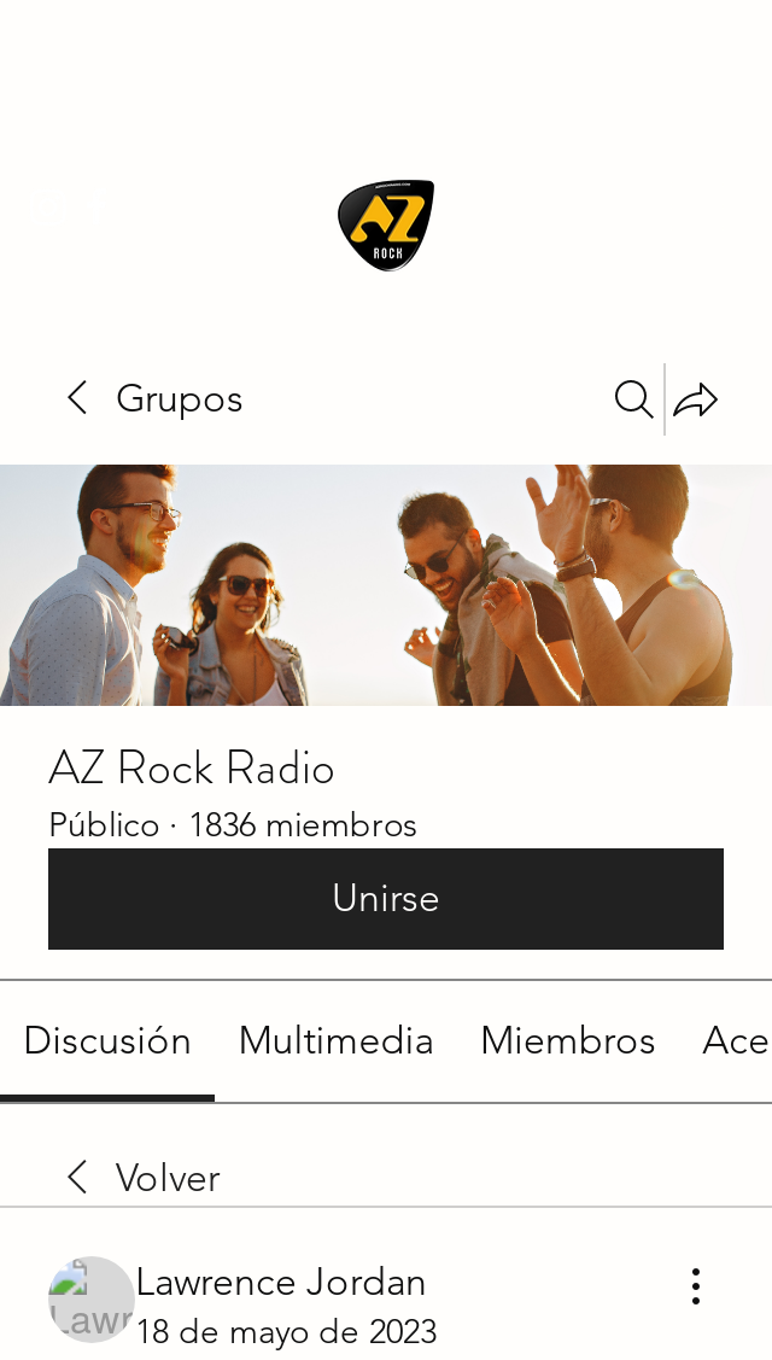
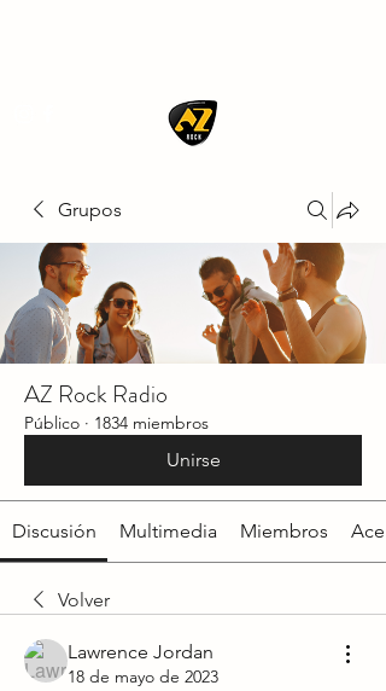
[48,802,417,846] Público · 1836 miembros -> [24,412,209,434] Público · 1834 miembros

